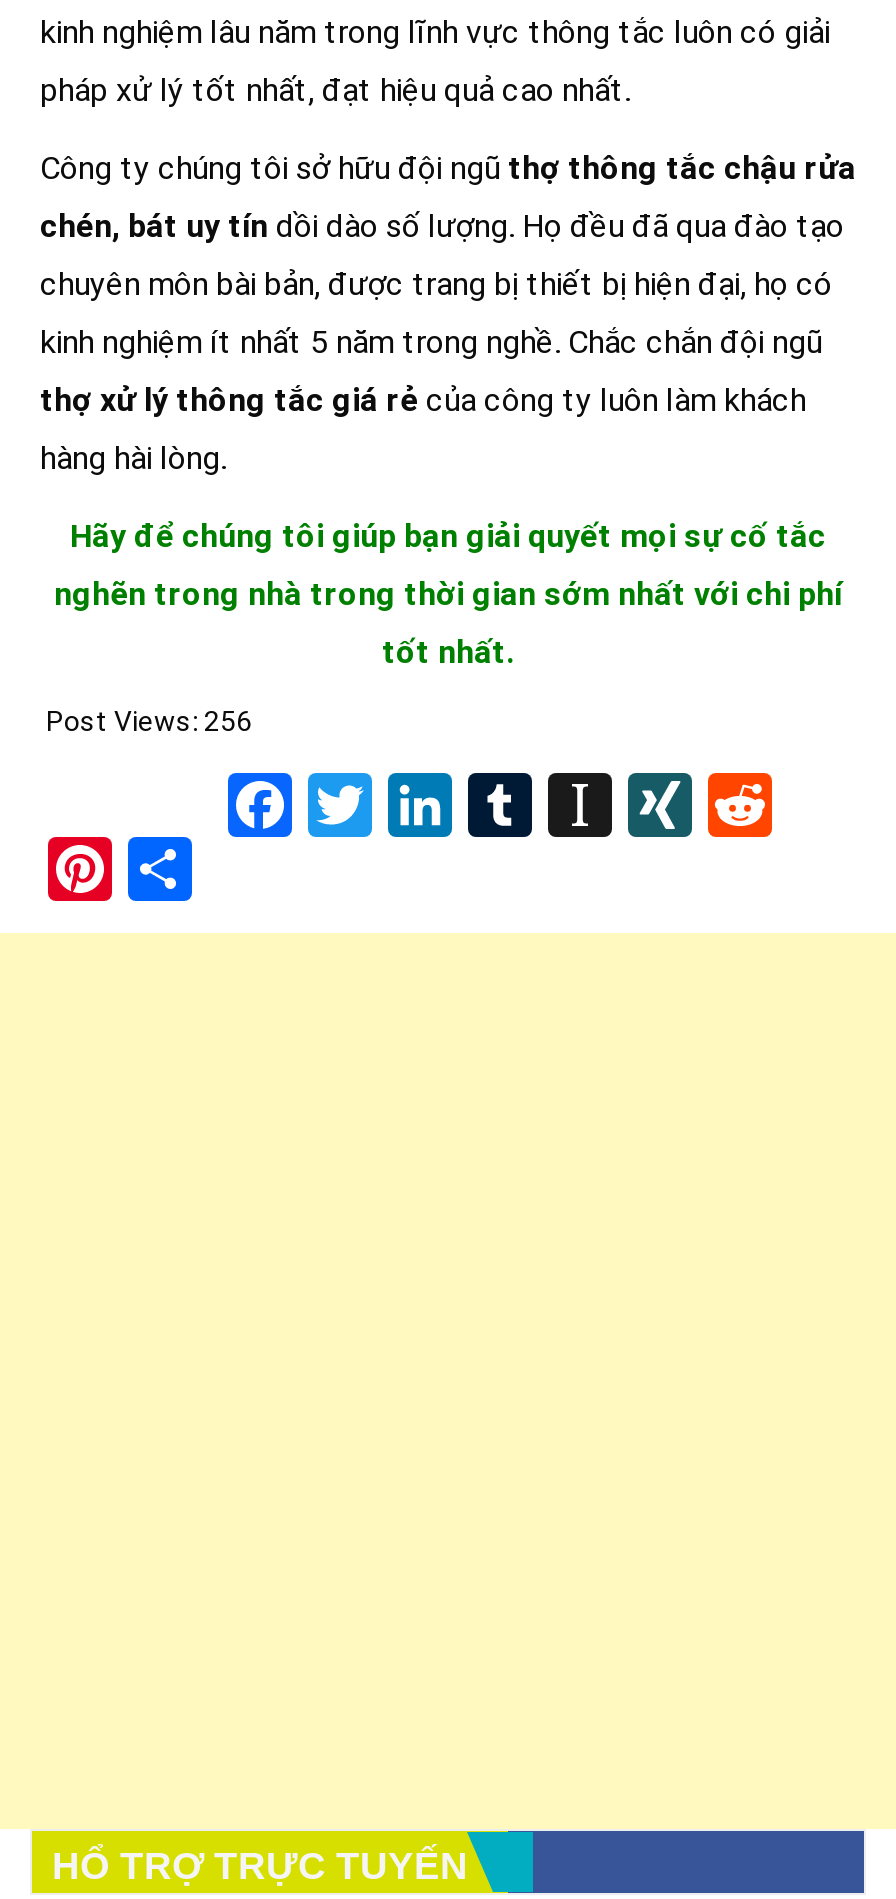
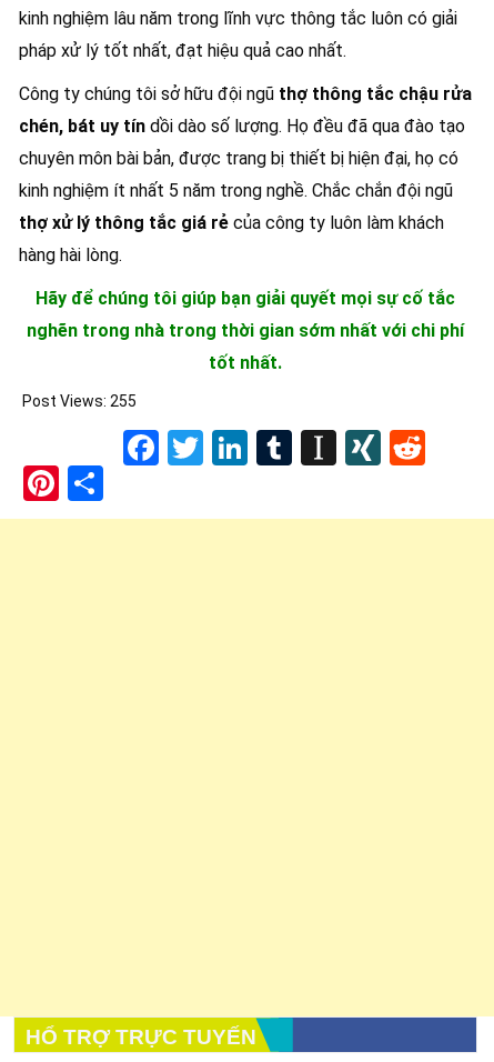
[46,704,252,736] Post Views: 256 -> [22,392,137,409] Post Views: 255

